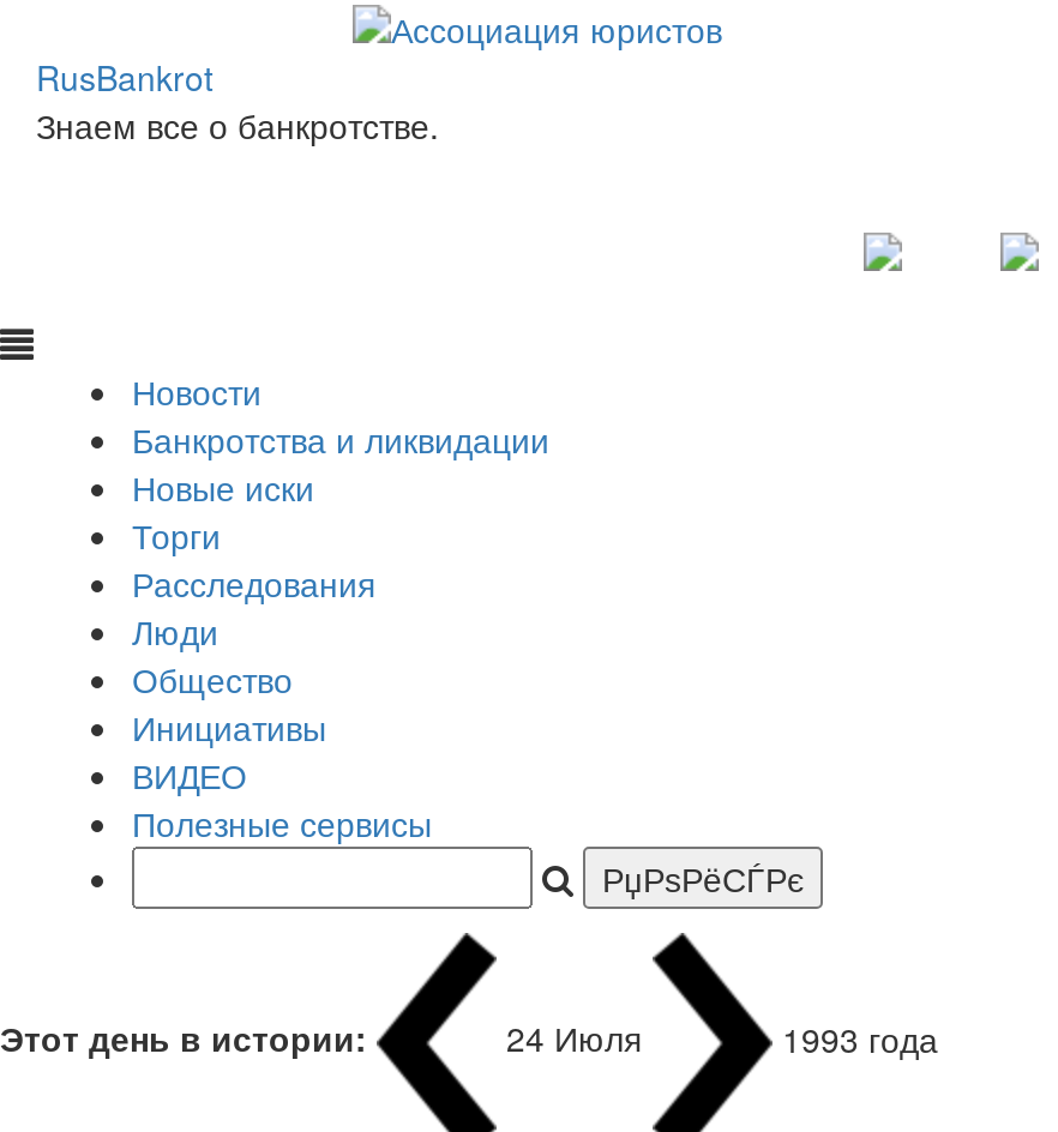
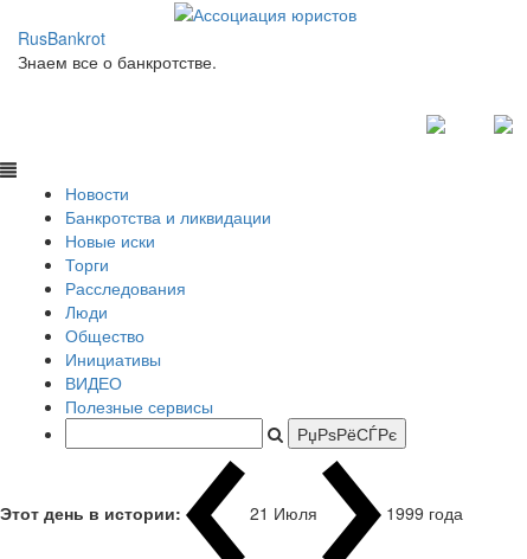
[497,1014,938,1061] 24 Июля | 1993 года -> [245,500,463,524] 21 Июля | 1999 года

